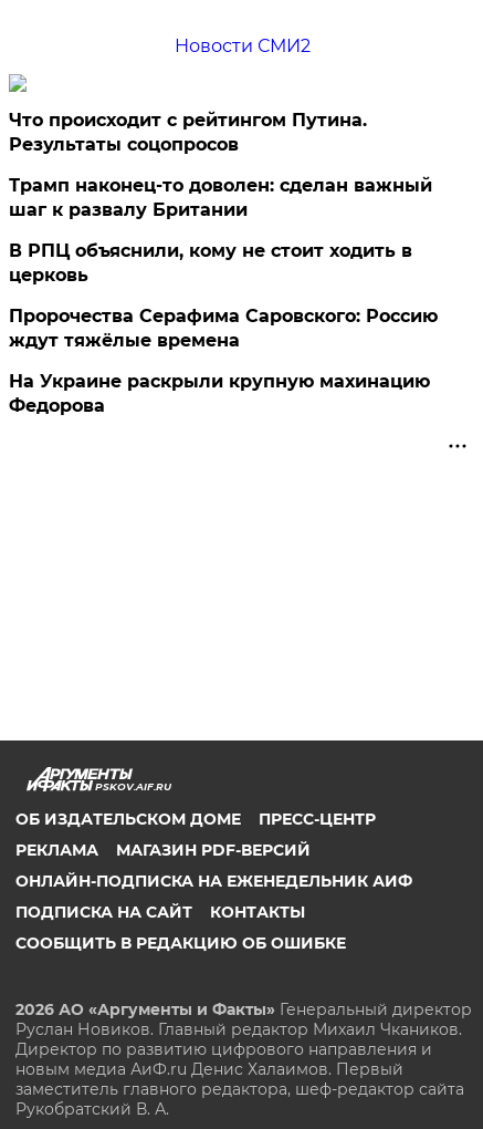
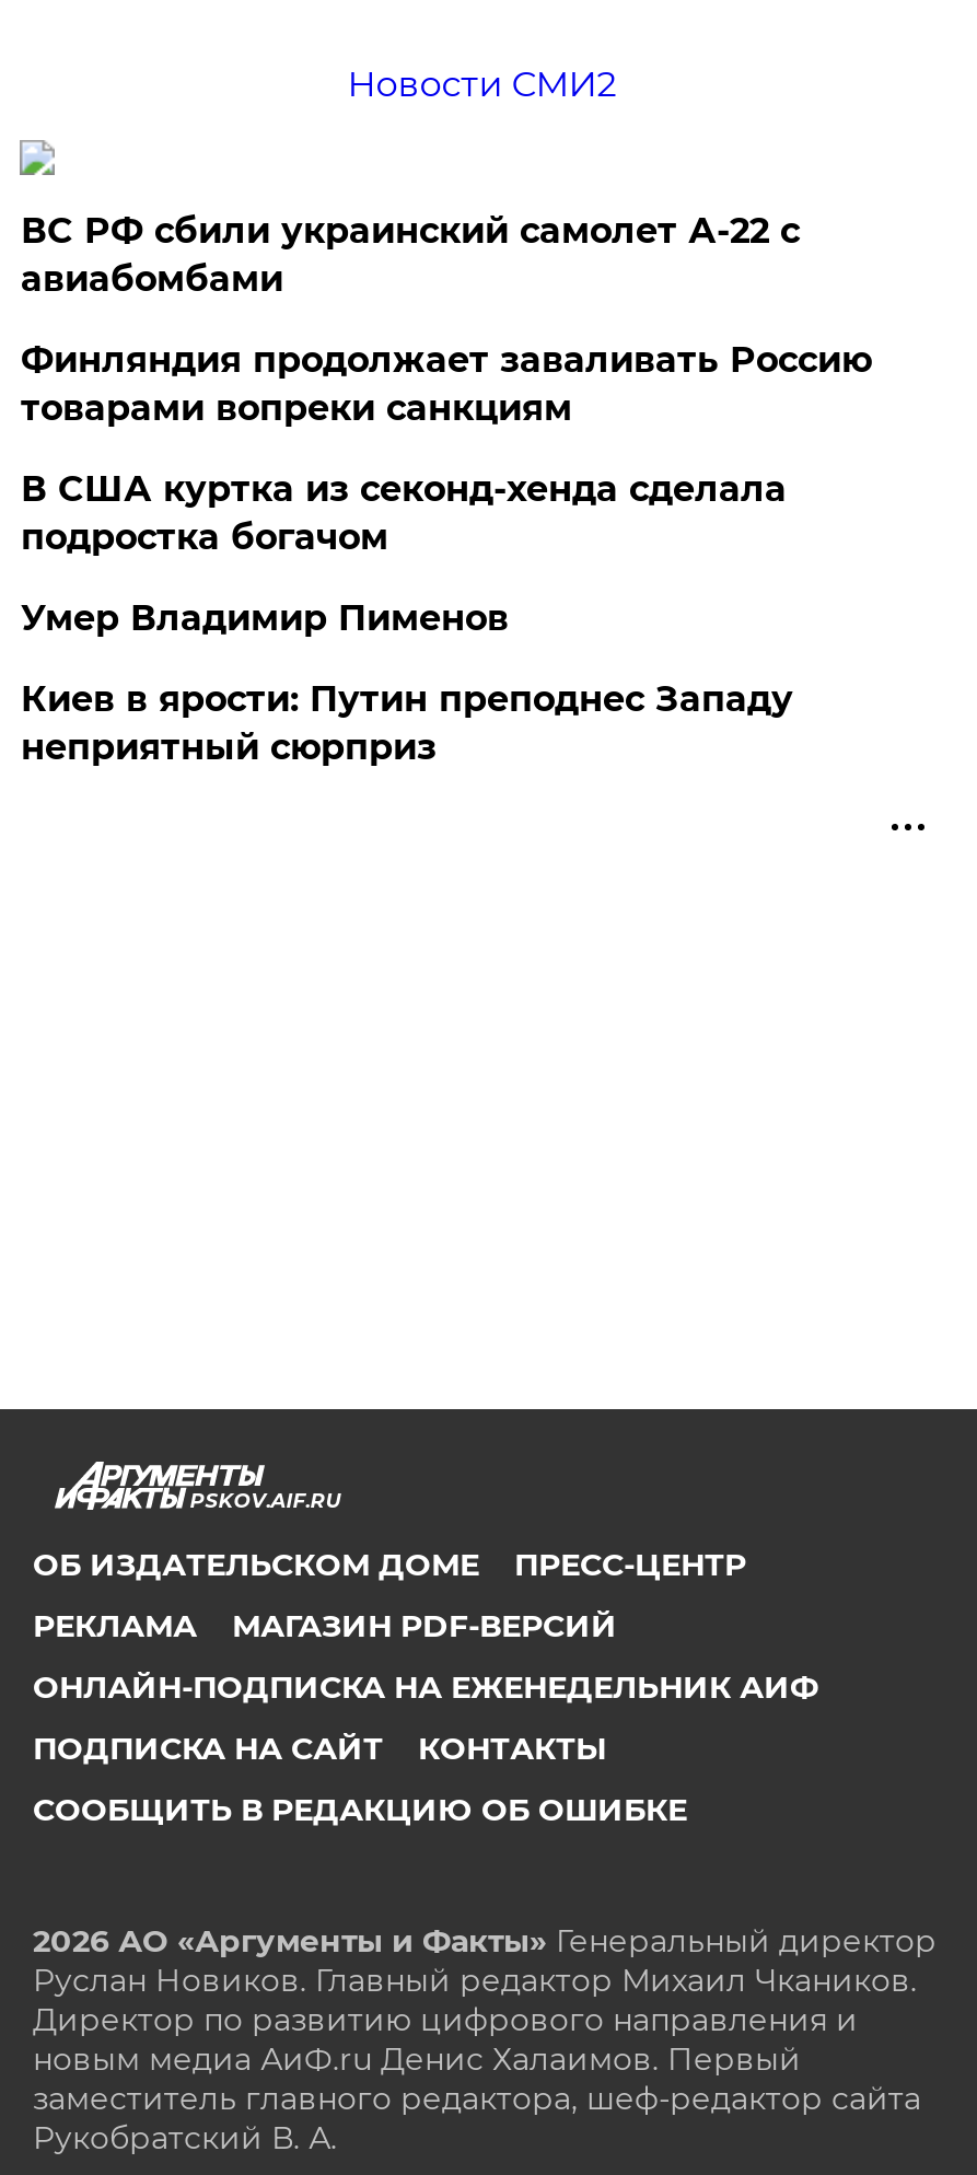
[9,109,367,155] Что происходит с рейтингом Путина. | Результаты соцопросов -> [21,210,800,299] ВС РФ сбили украинский самолет А-22 с | авиабомбами
[9,175,433,220] Трамп наконец-то доволен: сделан важный | шаг к развалу Британии -> [21,339,872,428] Финляндия продолжает заваливать Россию | товарами вопреки санкциям
[9,240,413,285] В РПЦ объяснили, кому не стоит ходить в | церковь -> [21,468,786,558] В США куртка из секонд-хенда сделала | подростка богачом
[9,305,438,351] Пророчества Серафима Саровского: Россию | ждут тяжёлые времена -> [21,597,509,638] Умер Владимир Пименов
[9,371,430,416] На Украине раскрыли крупную махинацию | Федорова -> [21,678,793,768] Киев в ярости: Путин преподнес Западу | неприятный сюрприз

